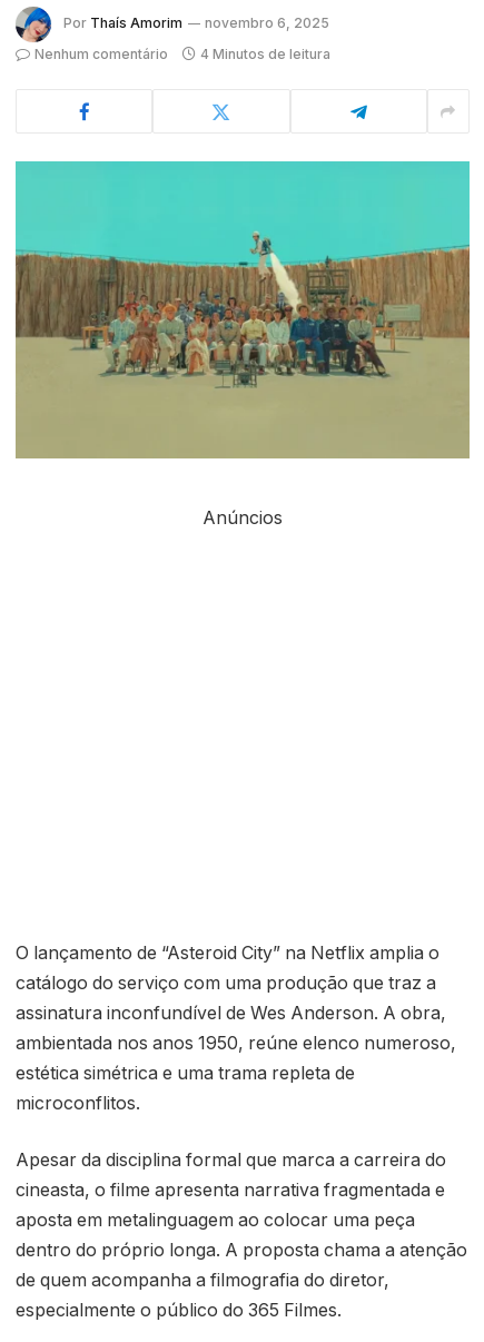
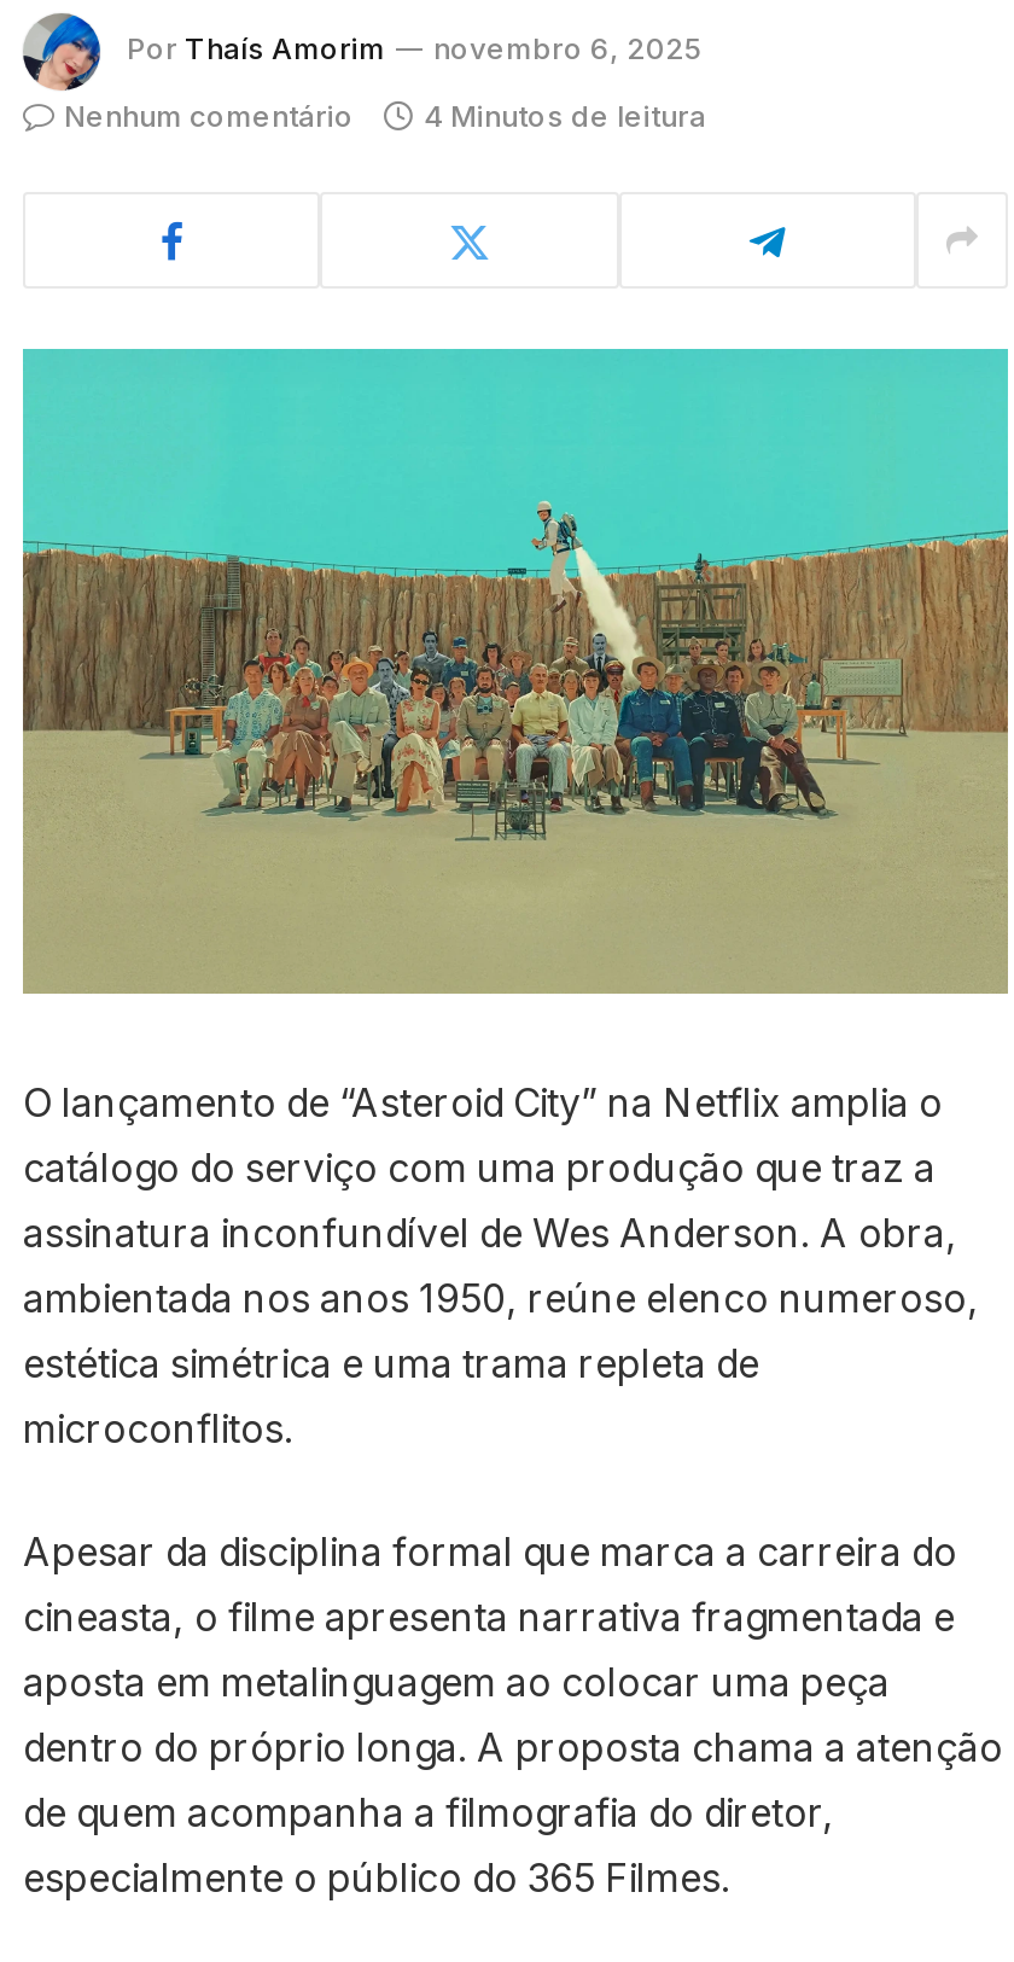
[203,507,283,528] Anúncios -> none

